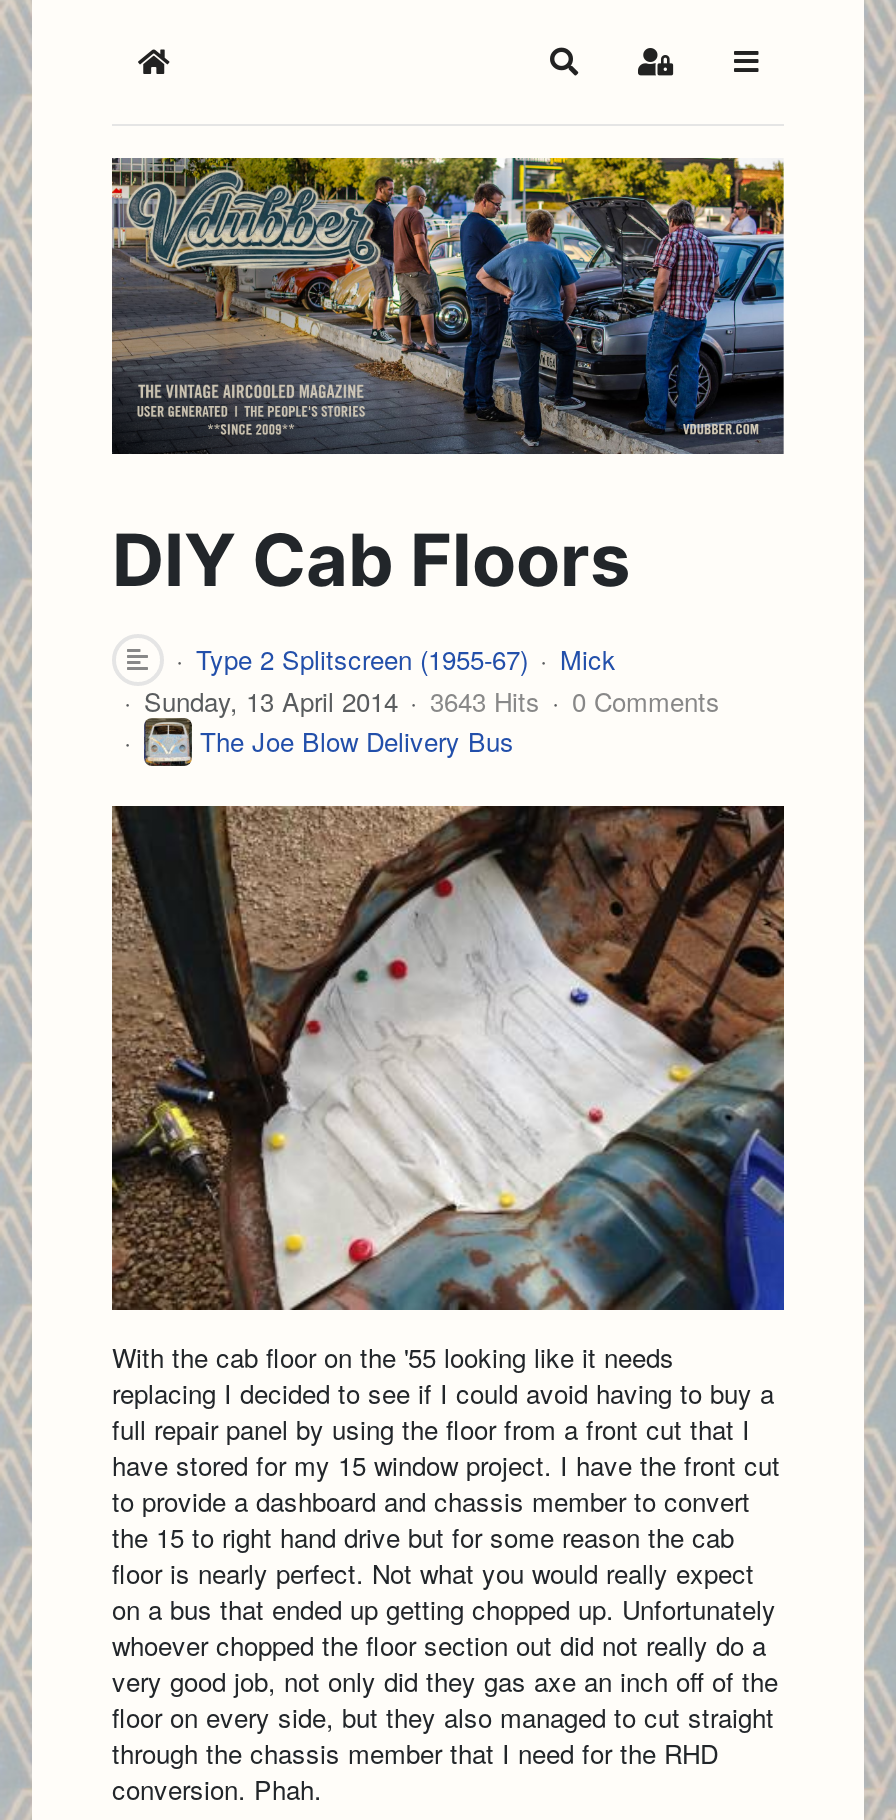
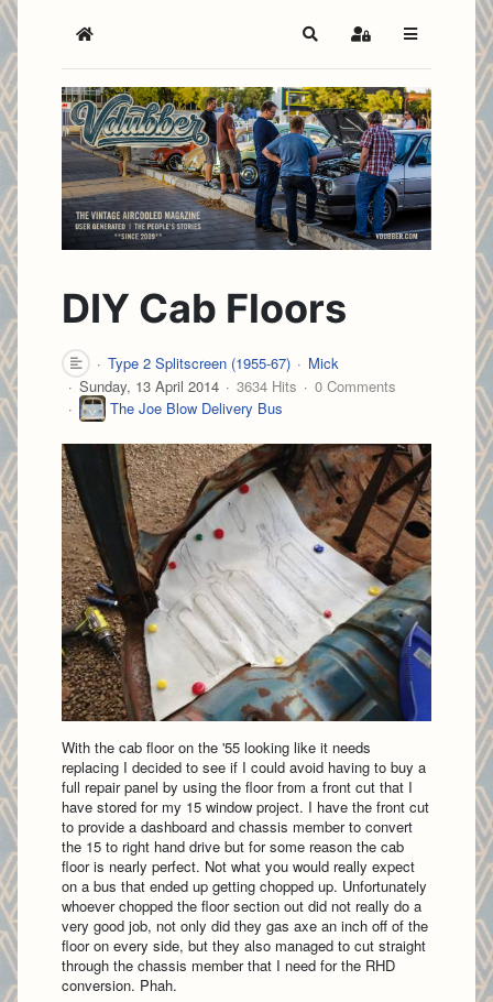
[144,682,720,720] Sunday, 13 April 2014 3643 Hits 0 Comments -> [79,375,396,396] Sunday, 13 April 2014 3634 Hits 0 Comments

